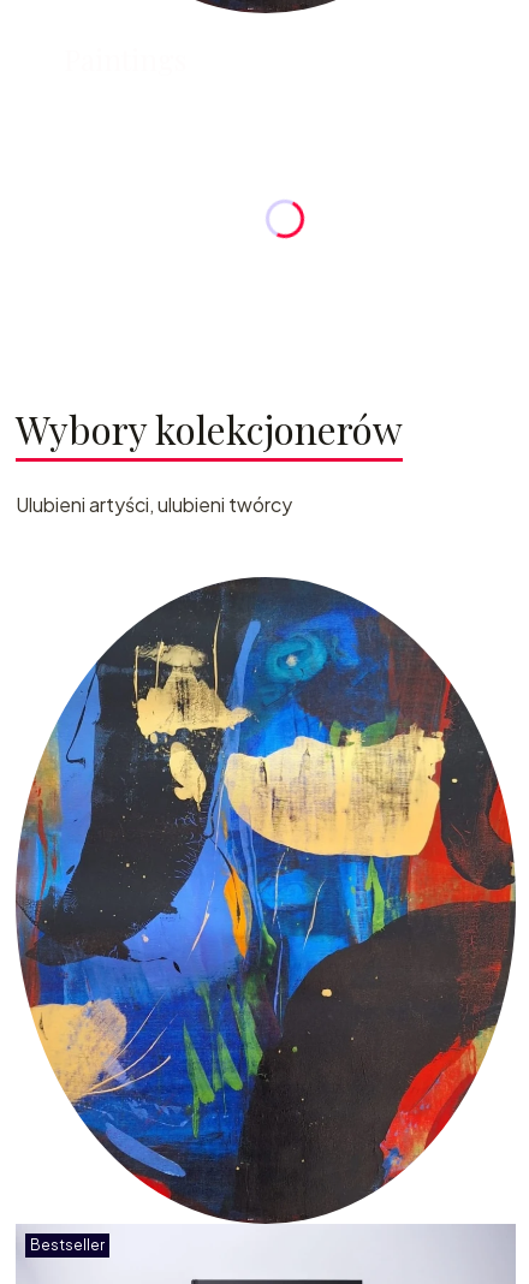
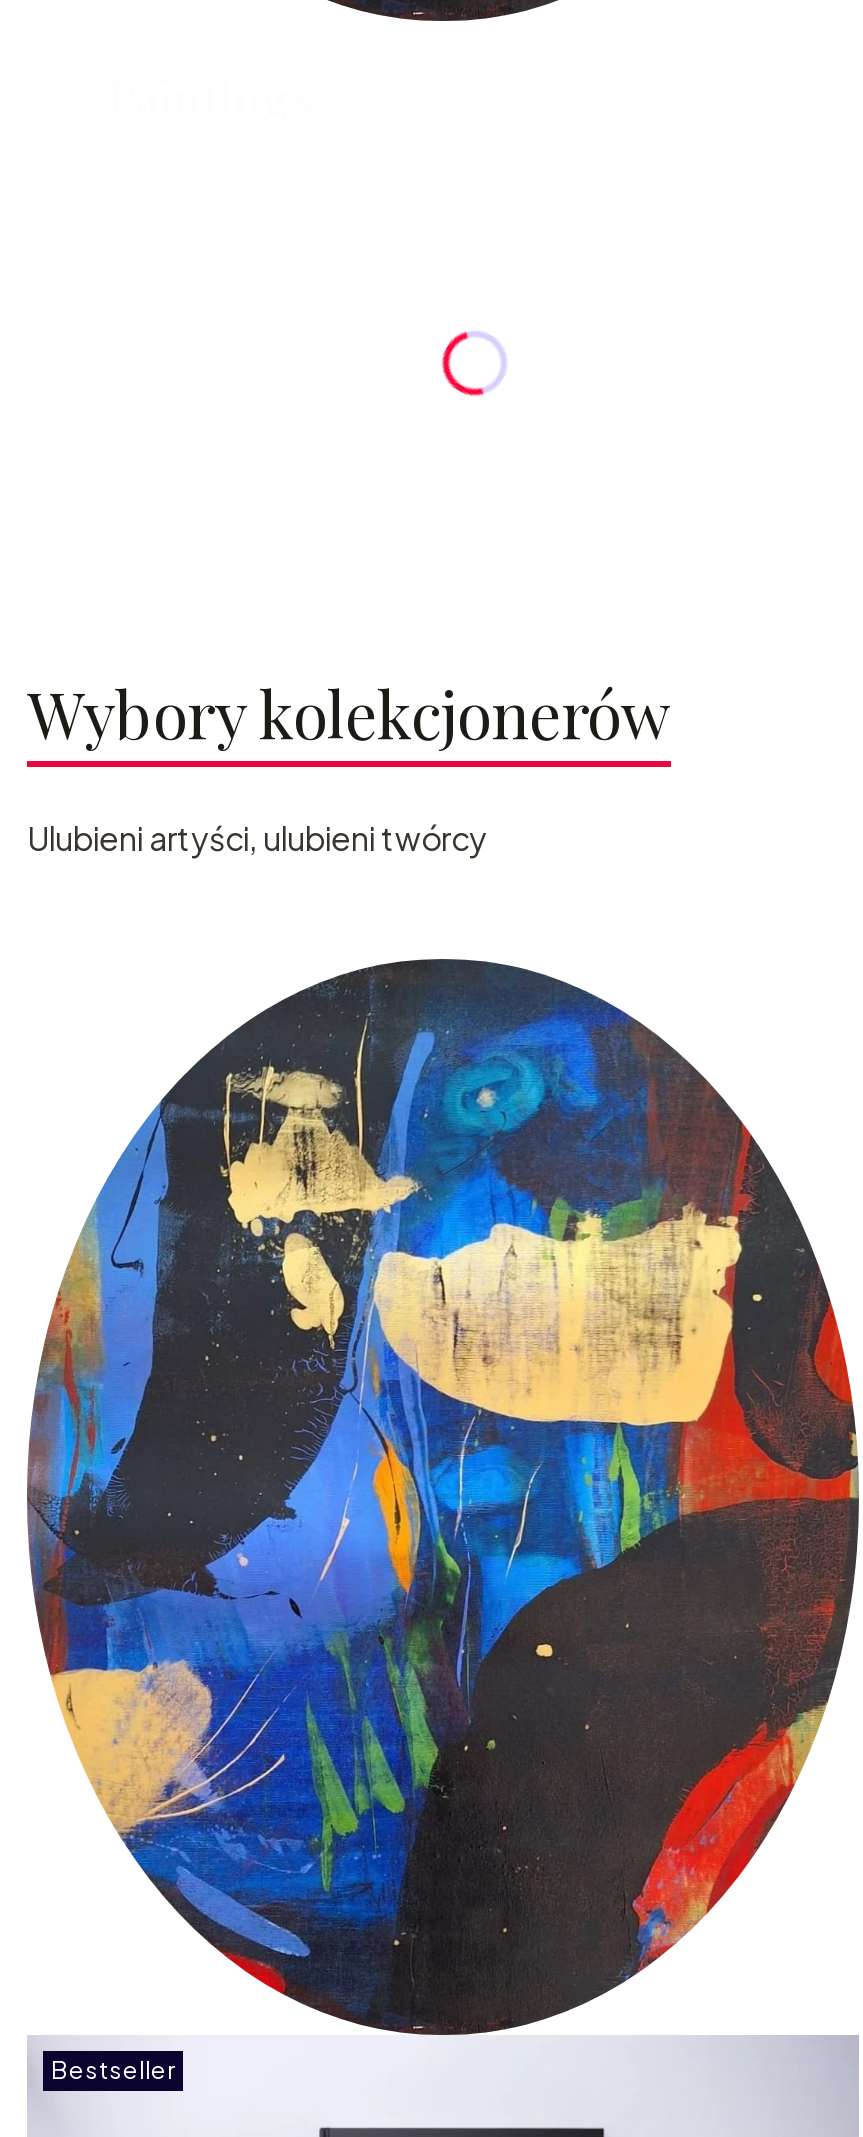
[266,201,305,239] [image] -> [441,330,507,396] [image]

